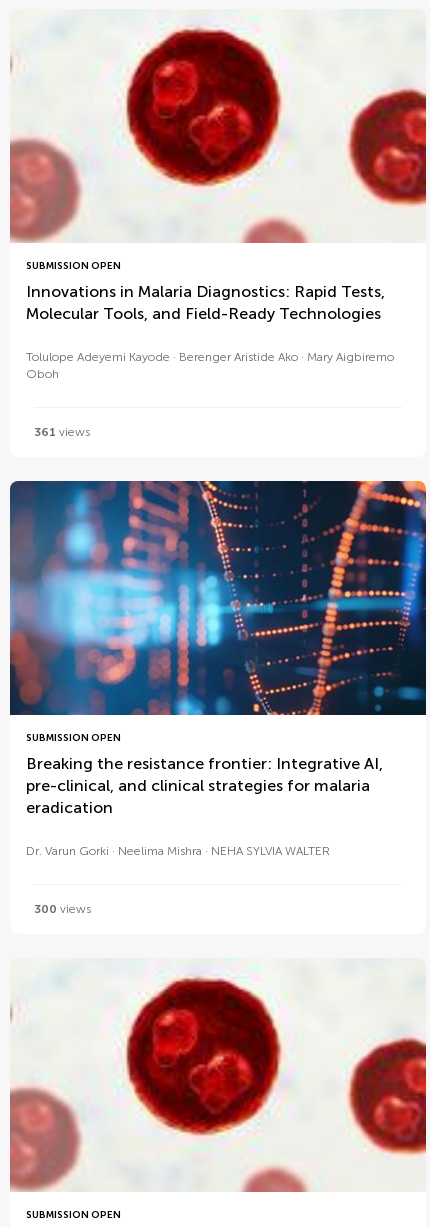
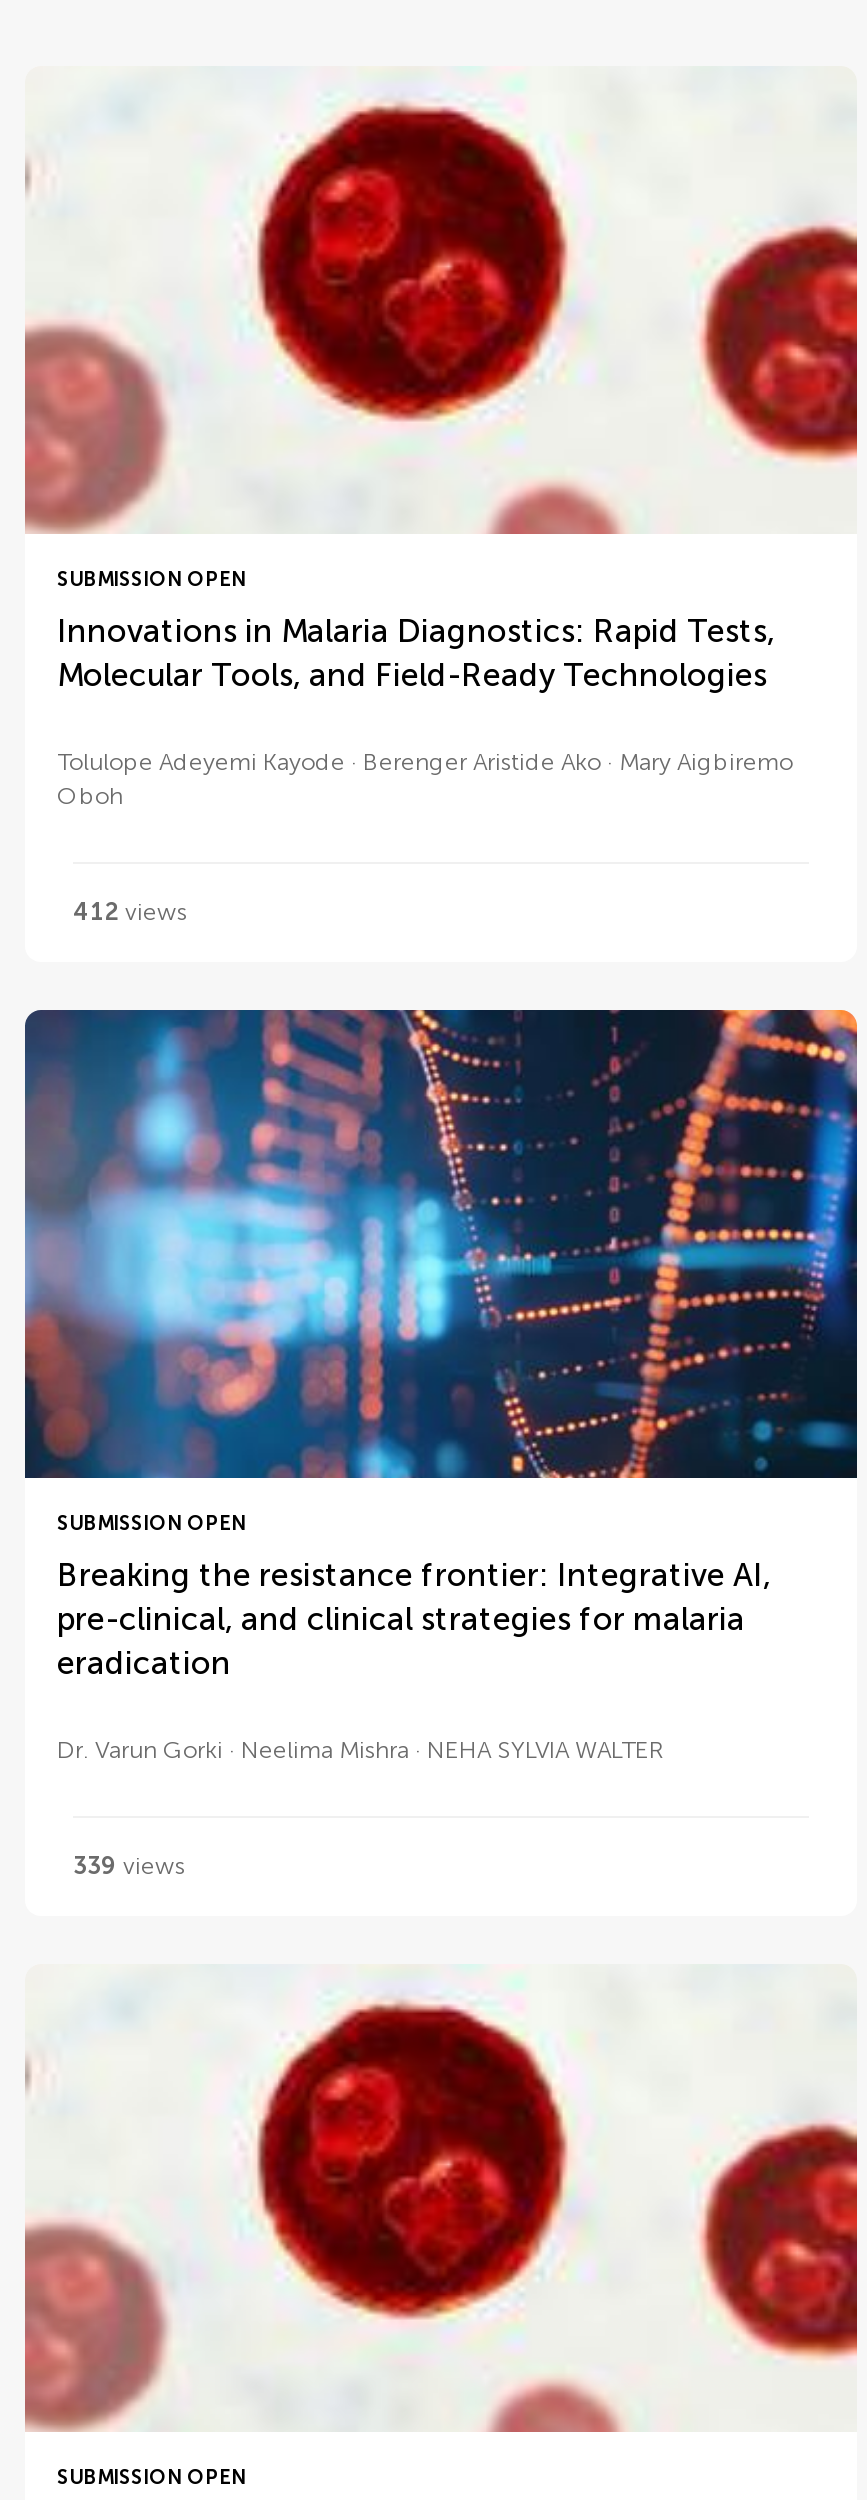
[34,425,90,439] 361 views -> [73,898,187,926] 412 views
[34,902,91,916] 300 views -> [73,1852,185,1880] 339 views

